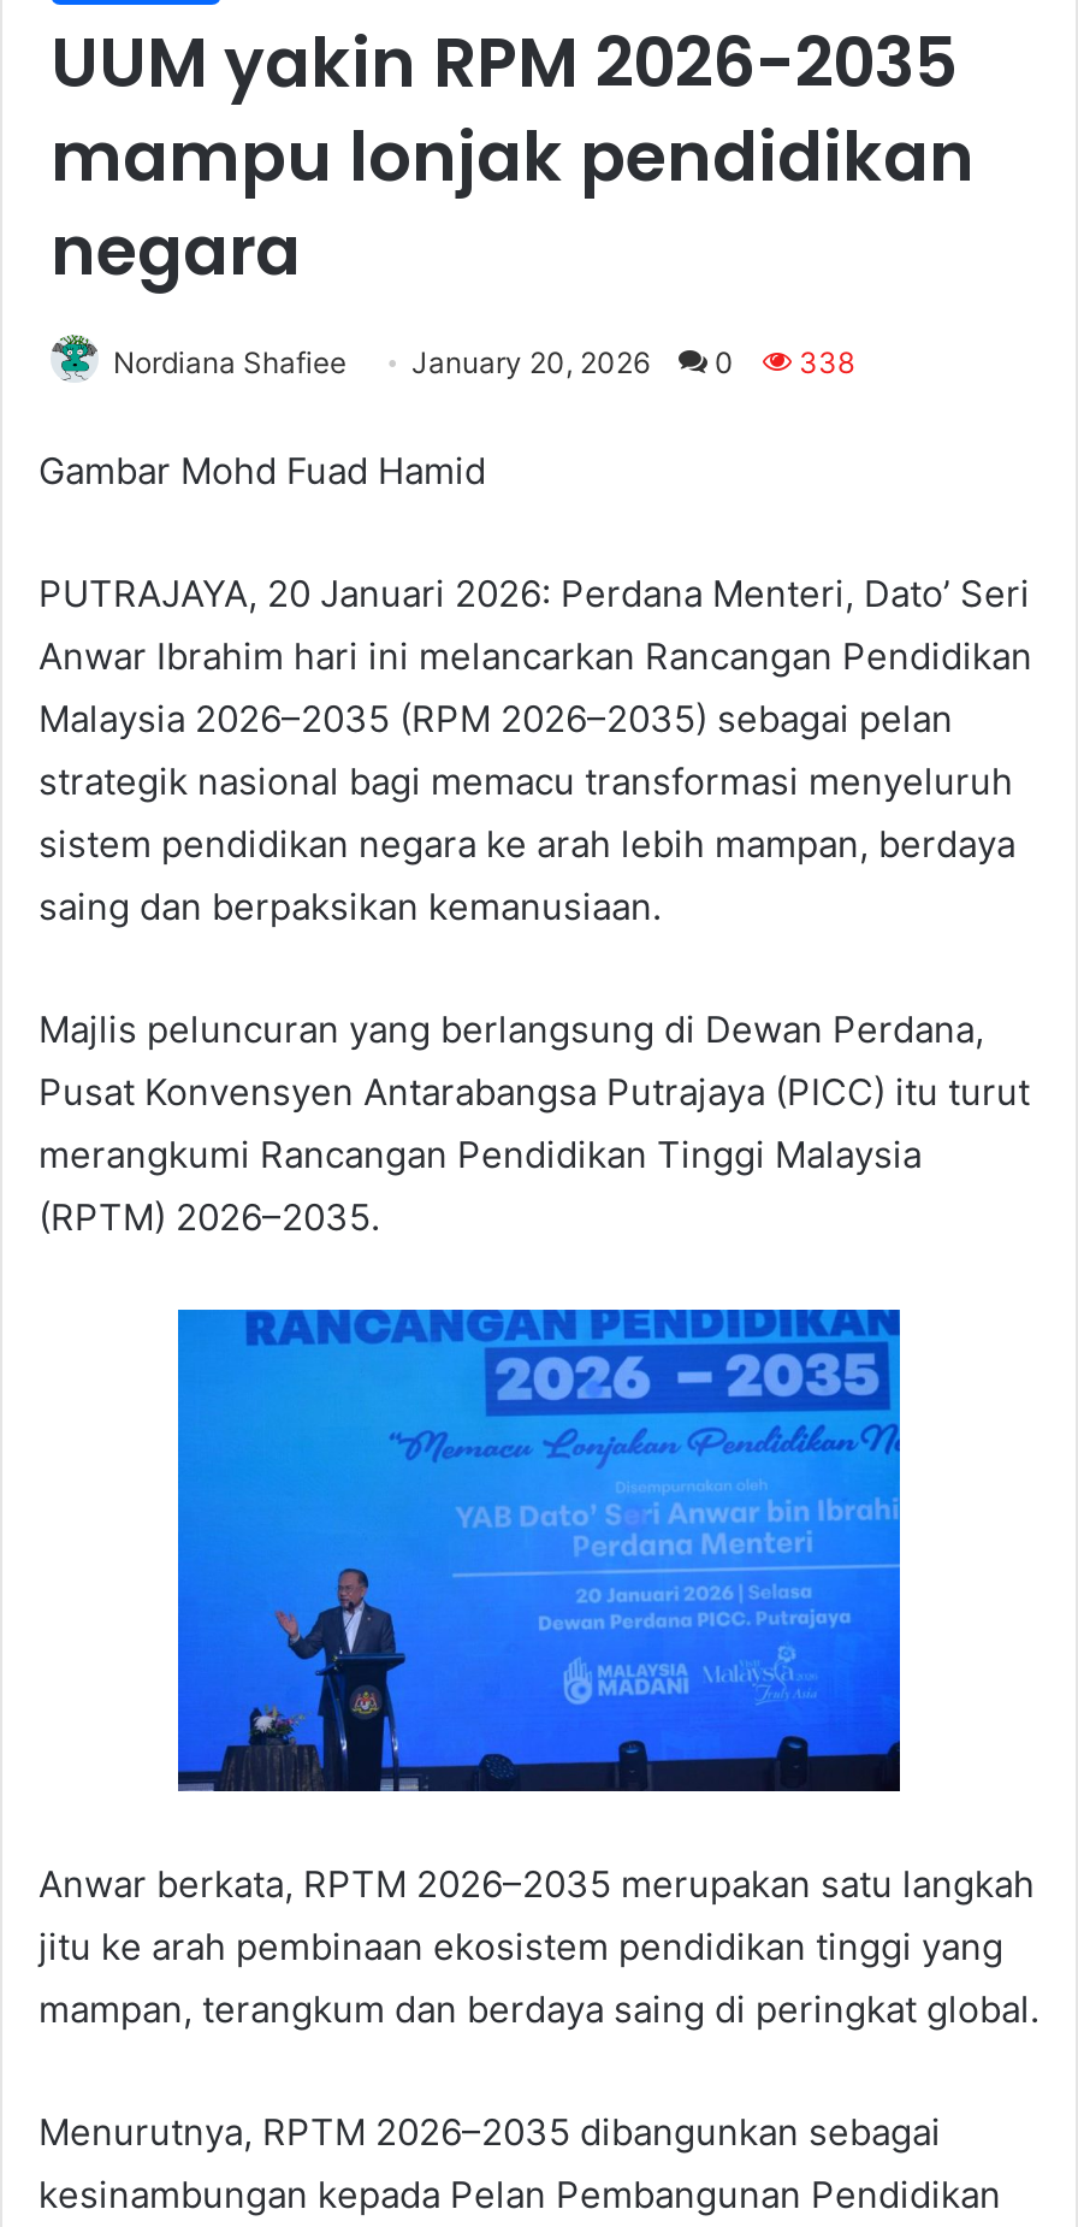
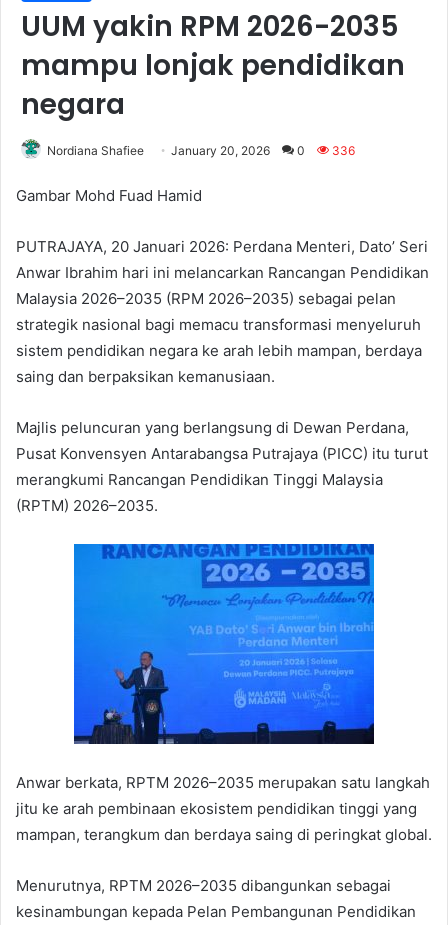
[113,344,854,380] Nordiana Shafiee January 20, 2026 0 338 -> [47,143,355,158] Nordiana Shafiee January 20, 2026 0 336

